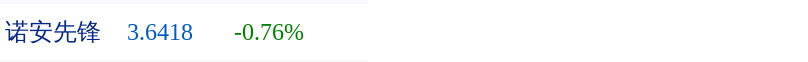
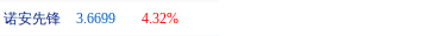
[127,18,193,46] 3.6418 -> [76,10,115,27] 3.6699
[234,18,304,46] -0.76% -> [142,10,178,27] 4.32%

